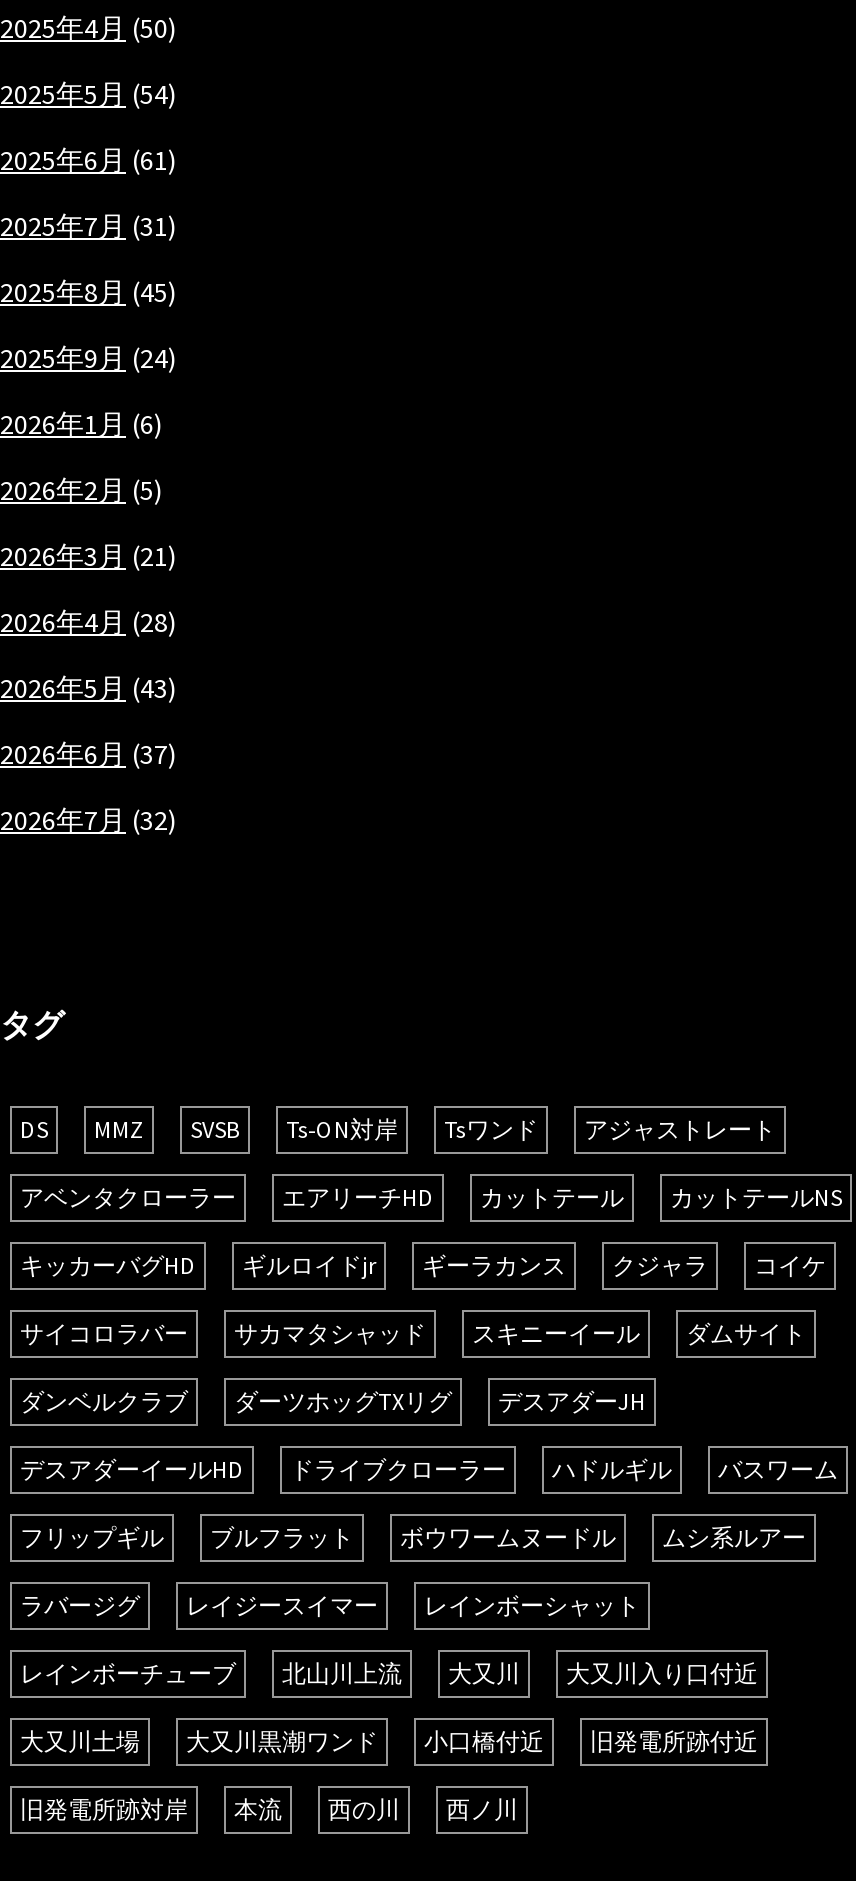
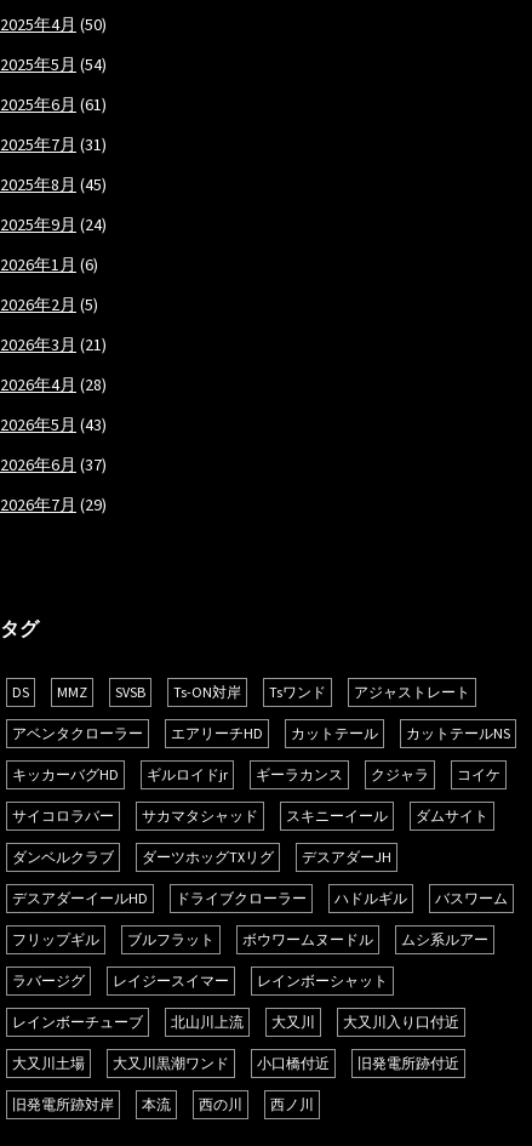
[0,802,176,838] 2026年7月(32) -> [0,493,107,515] 2026年7月(29)

